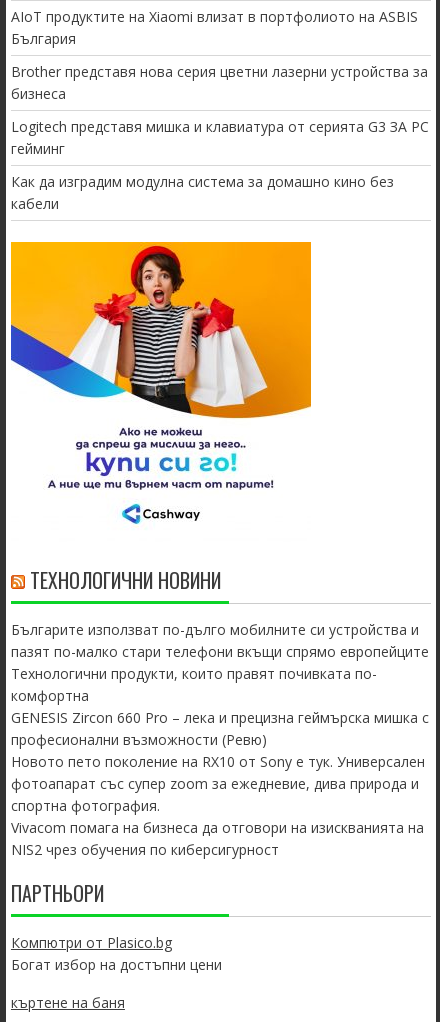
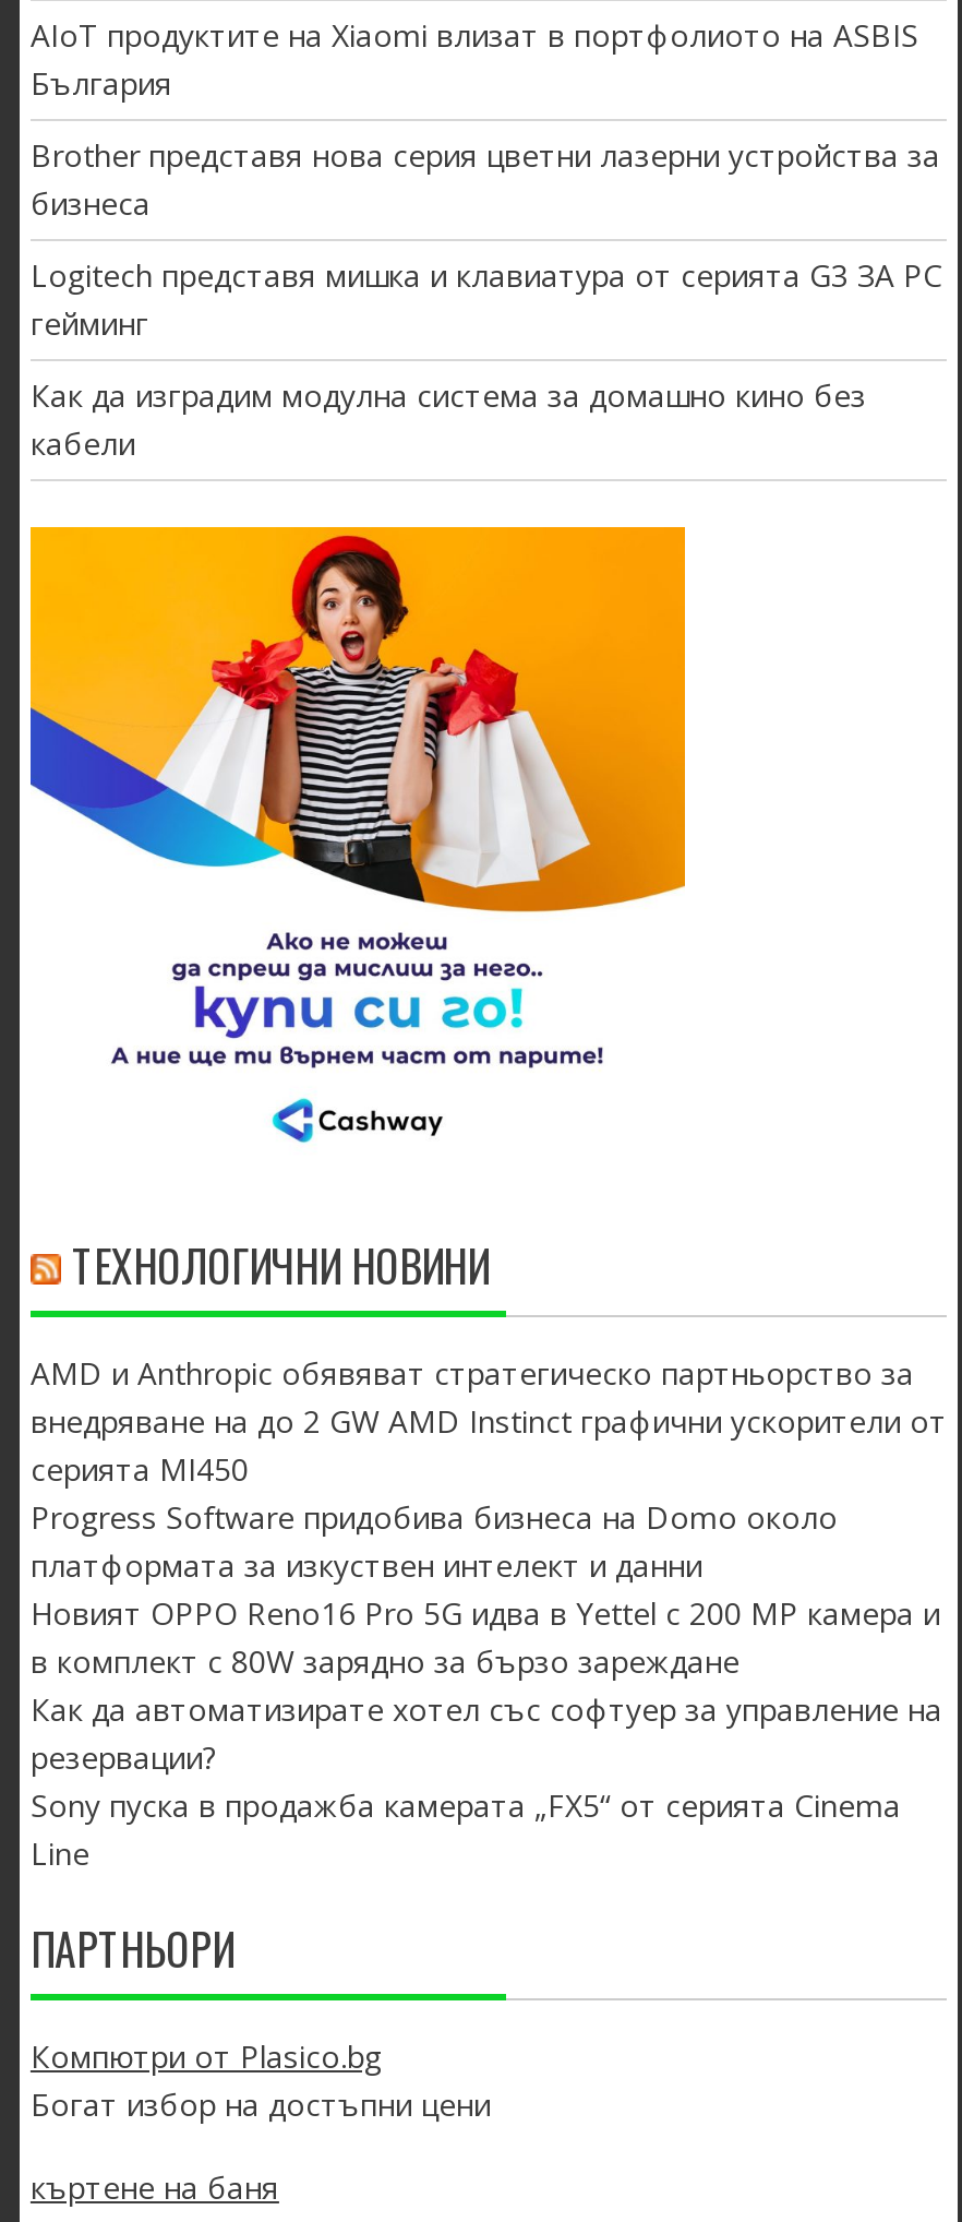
[11,620,429,859] Българите използват по-дълго мобилните си устройства и | пазят по-малко стари телефони вкъщи спрямо европейците | Технологични продукти, които правят почивката по- | комфортна | GENESIS Zircon 660 Pro – лека и прецизна геймърска мишка с | професионални възможности (Ревю) | Новото пето поколение на RX10 от Sony е тук. Универсален | фотоапарат със супер zoom за ежедневие, дива природа и | спортна фотография. | Vivacom помага на бизнеса да отговори на изискванията на | NIS2 чрез обучения по киберсигурност -> [31,1353,947,1875] AMD и Anthropic обявяват стратегическо партньорство за | внедряване на до 2 GW AMD Instinct графични ускорители от | серията MI450 | Progress Software придобива бизнеса на Domo около | платформата за изкуствен интелект и данни | Новият OPPO Reno16 Pro 5G идва в Yettel с 200 MP камера и | в комплект с 80W зарядно за бързо зареждане | Как да автоматизирате хотел със софтуер за управление на | резервации? | Sony пуска в продажба камерата „FX5“ от серията Cinema | Line

